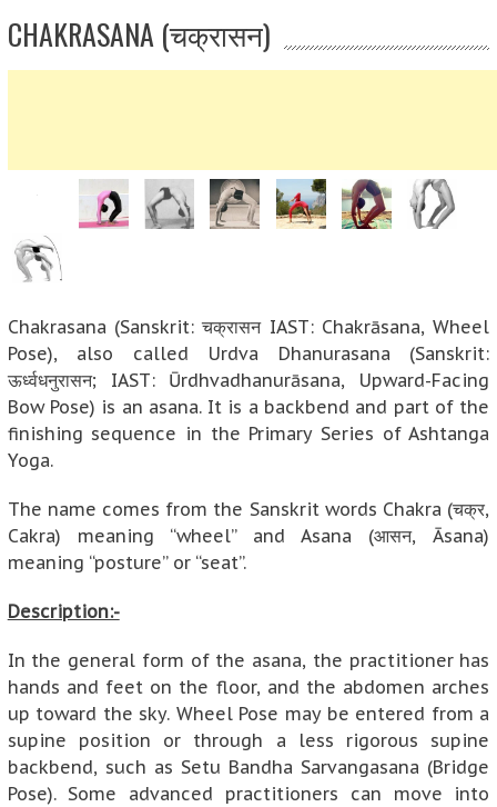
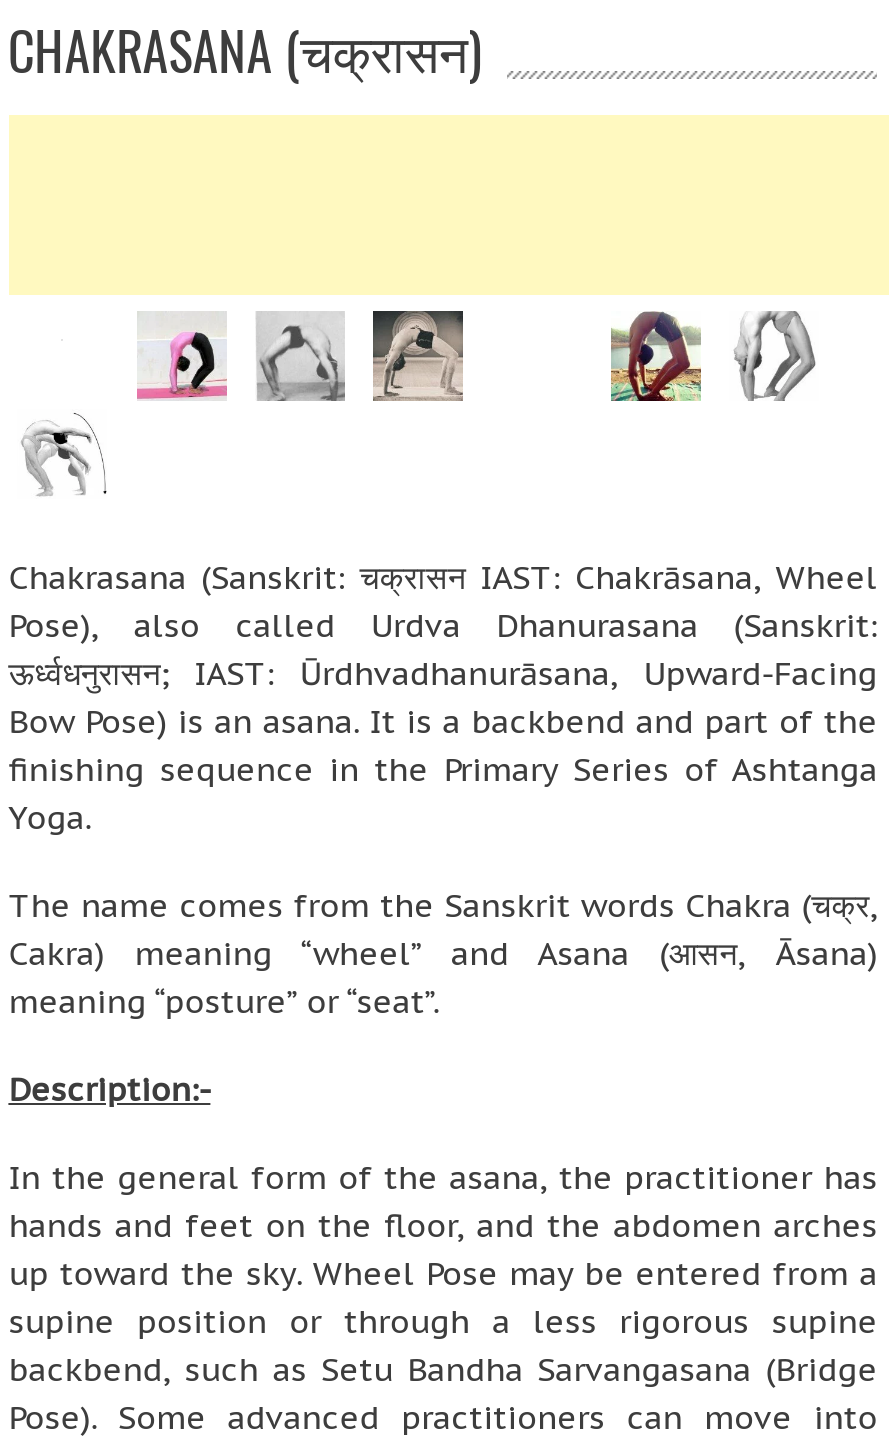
[275,178,327,230] [image] -> none

